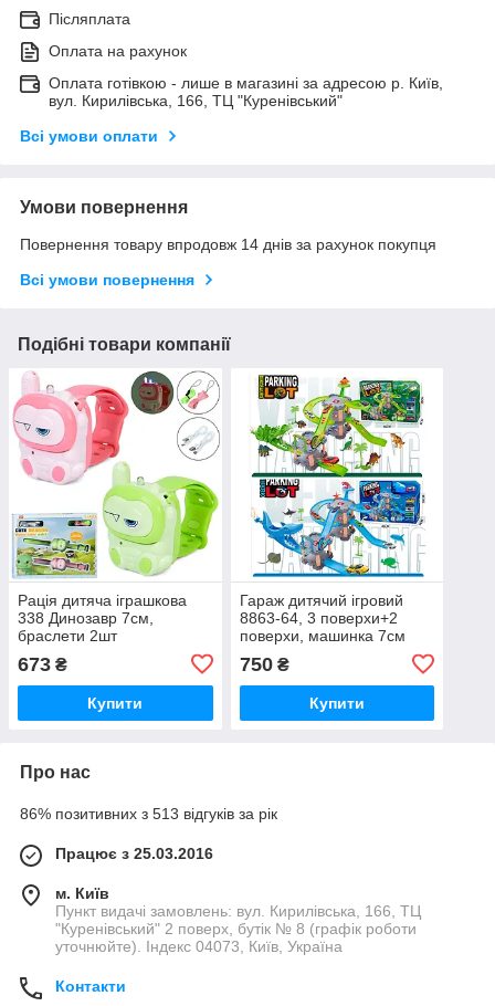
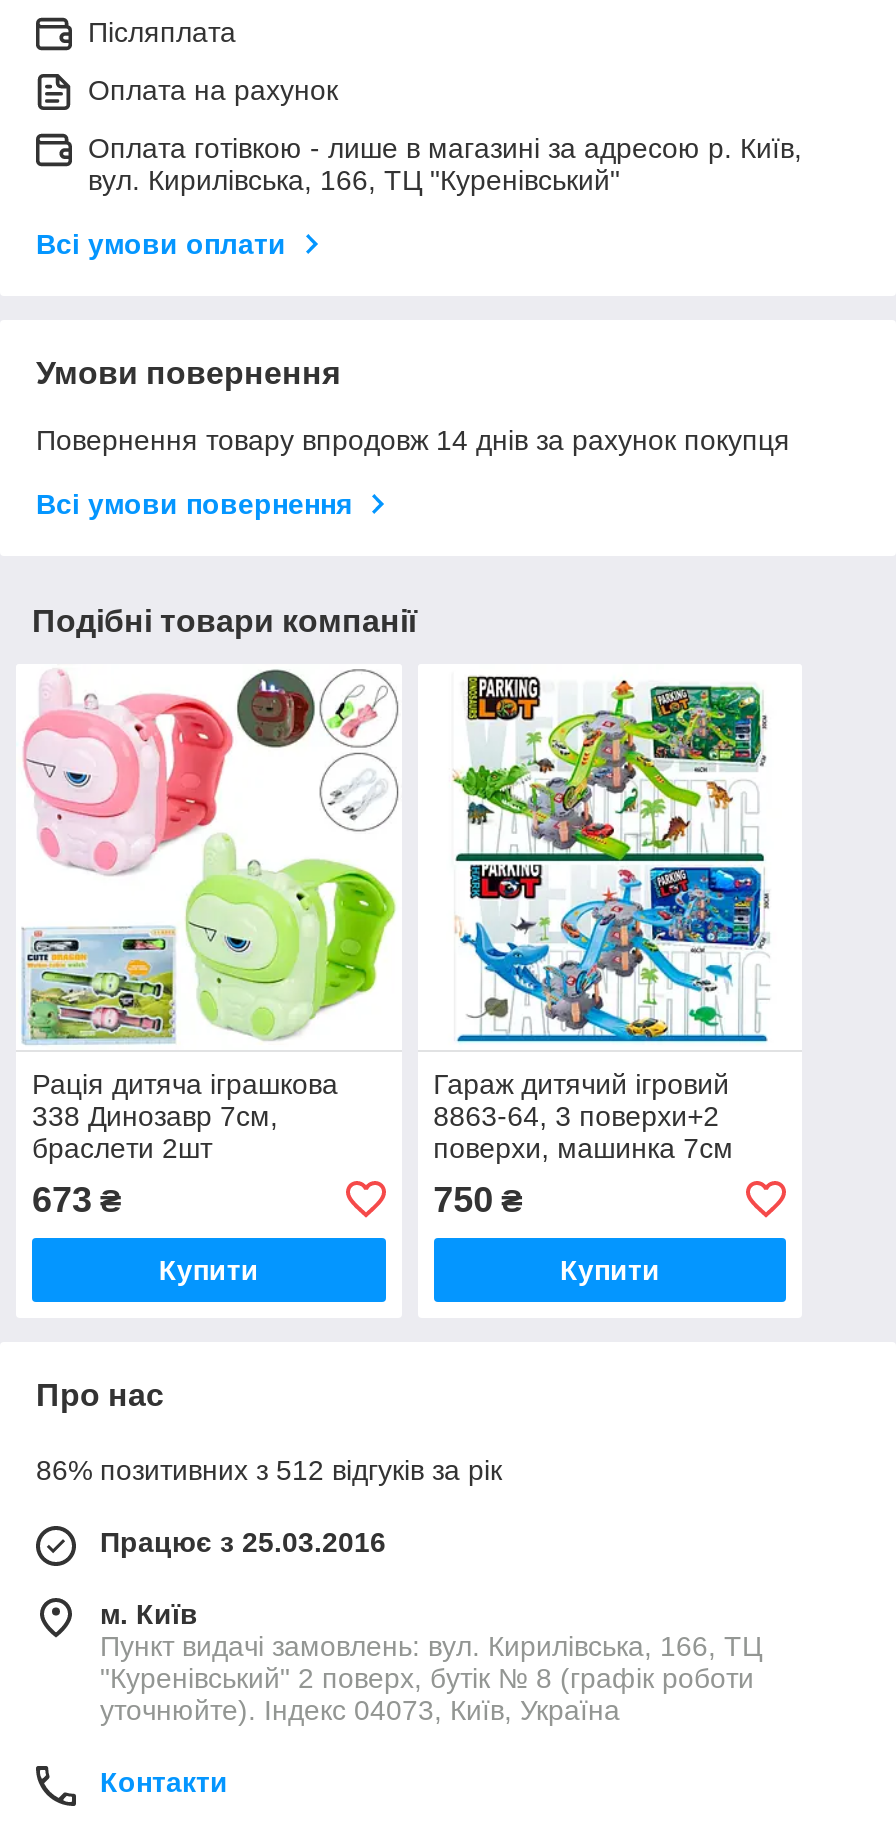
[20,805,277,822] 86% позитивних з 513 відгуків за рік -> [36,1454,502,1486] 86% позитивних з 512 відгуків за рік

